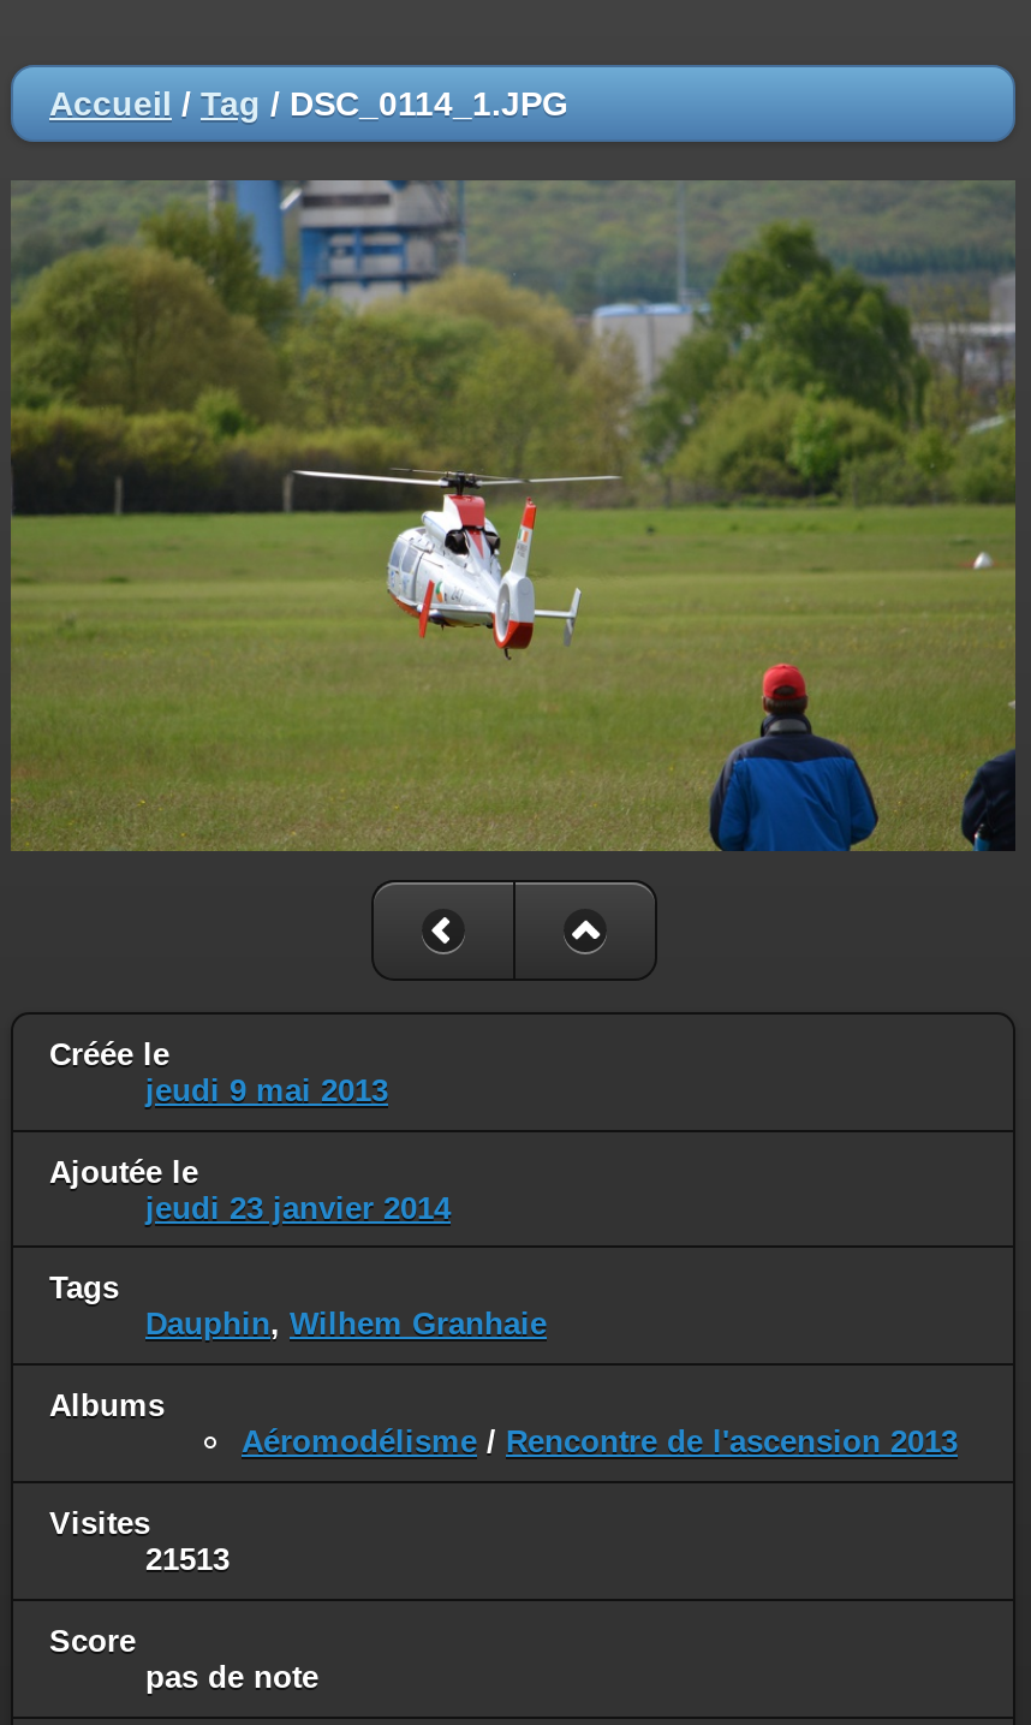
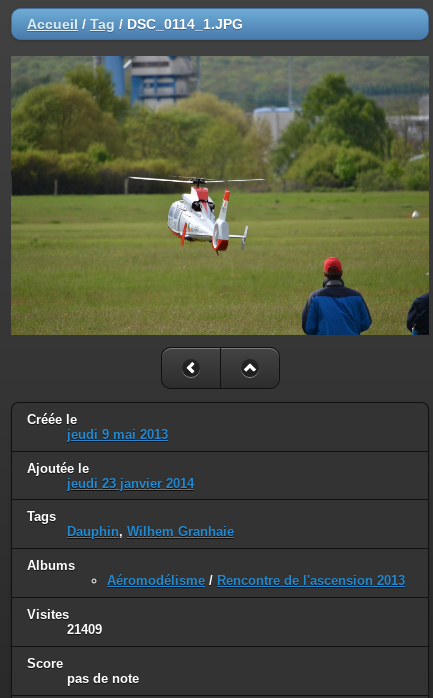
[145,1542,230,1578] 21513 -> [67,622,102,637] 21409

